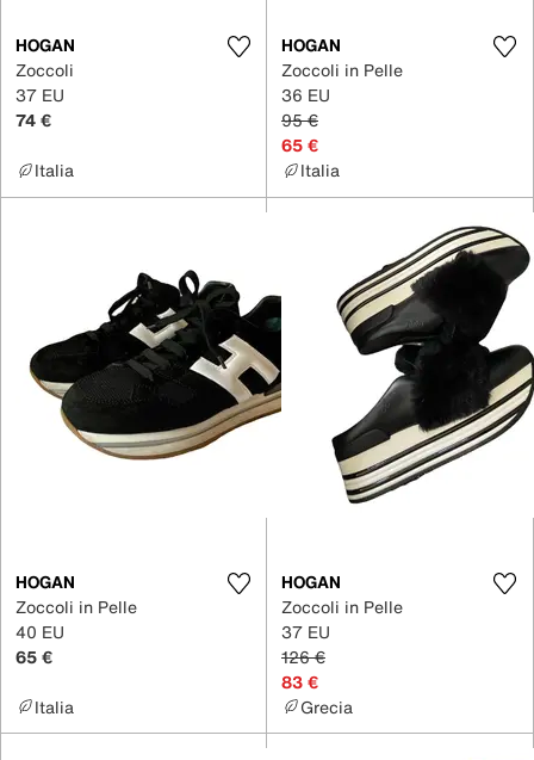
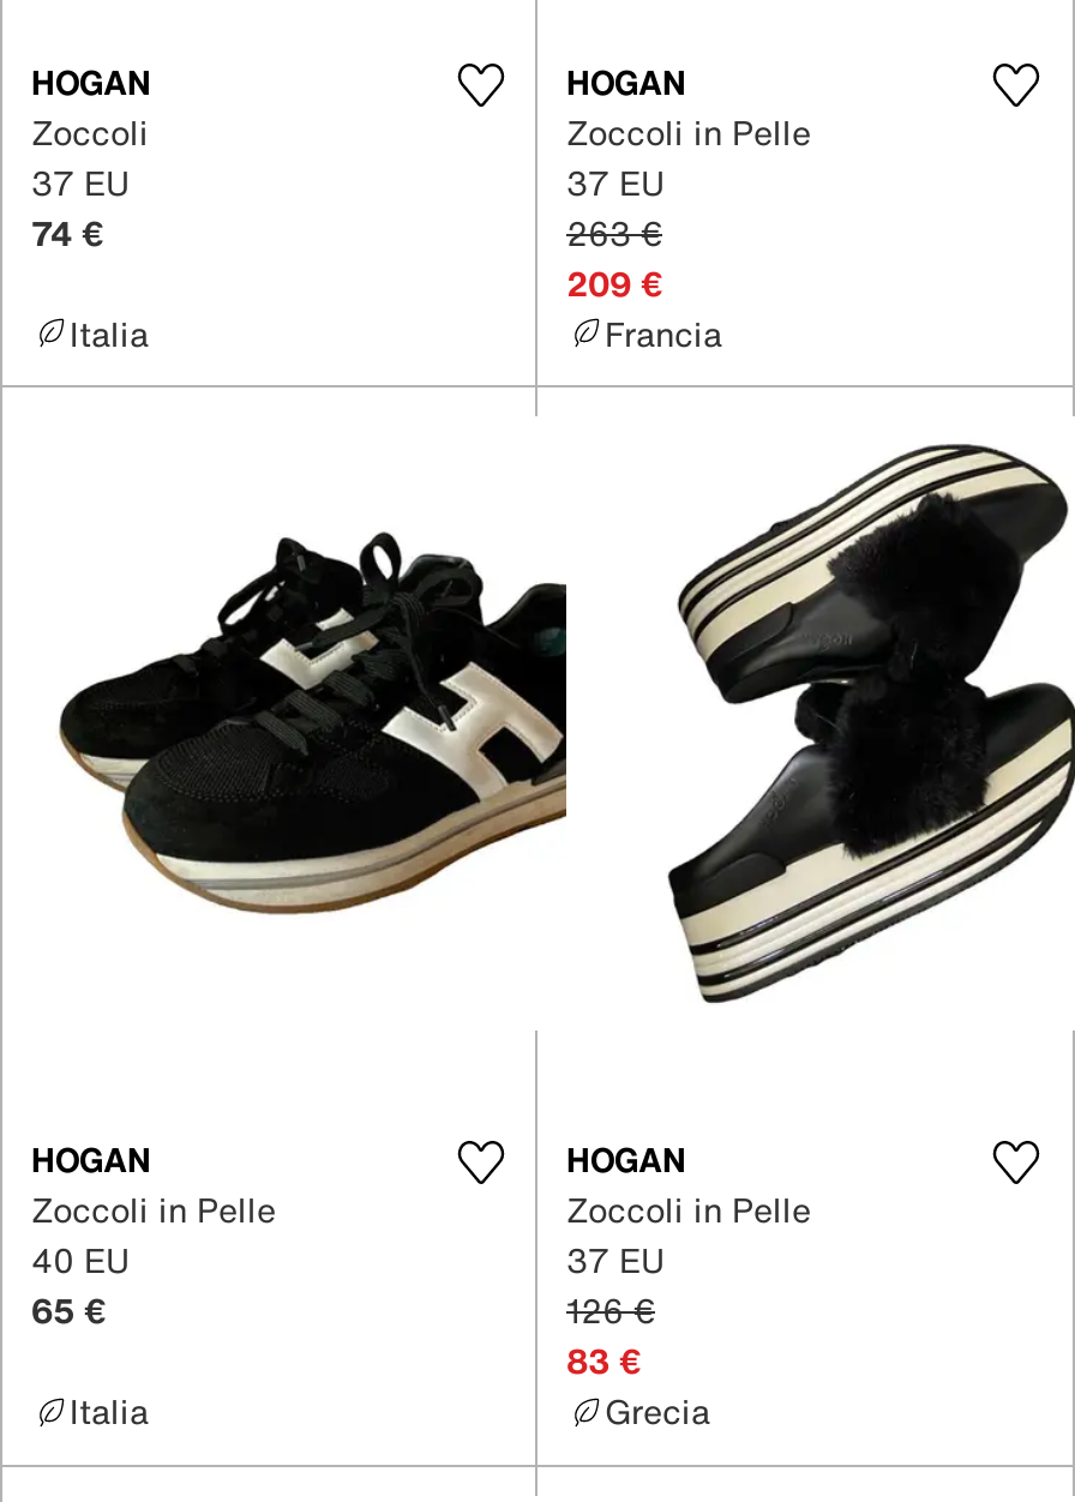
[281,82,340,183] 36 EU | 95 € | 65 € | Italia -> [566,156,722,358] 37 EU | 263 € | 209 € | Francia

